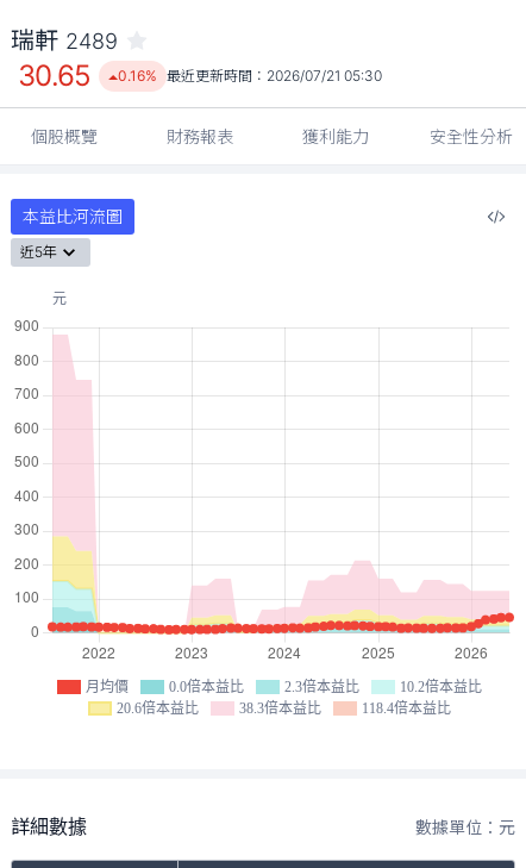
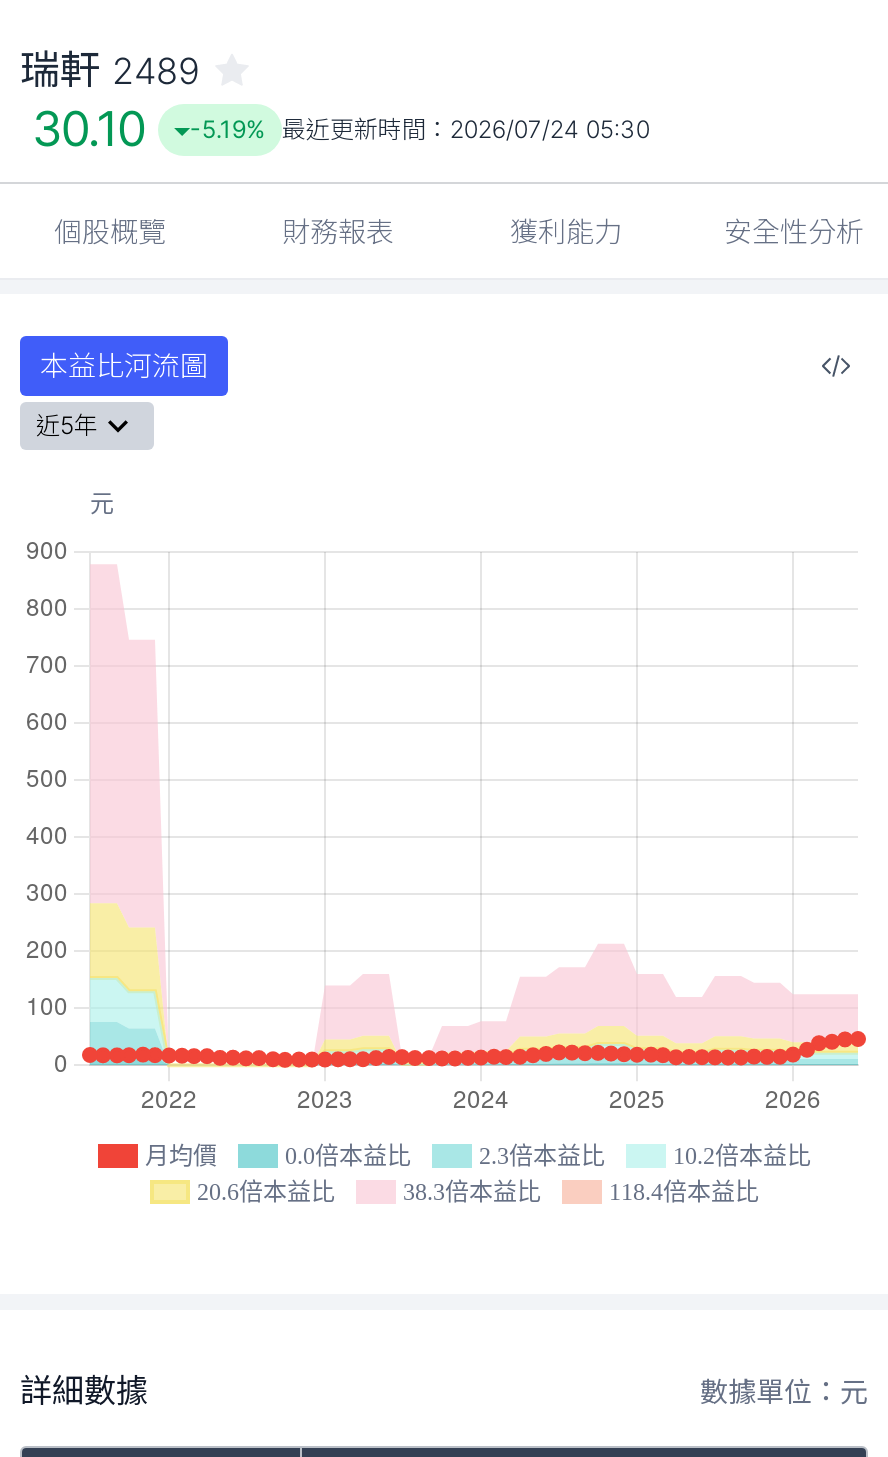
[18,58,91,93] 30.65 -> [32,100,146,158] 30.10
[118,67,382,85] 0.16% 最近更新時間：2026/07/21 05:30 -> [190,114,650,144] -5.19% 最近更新時間：2026/07/24 05:30

